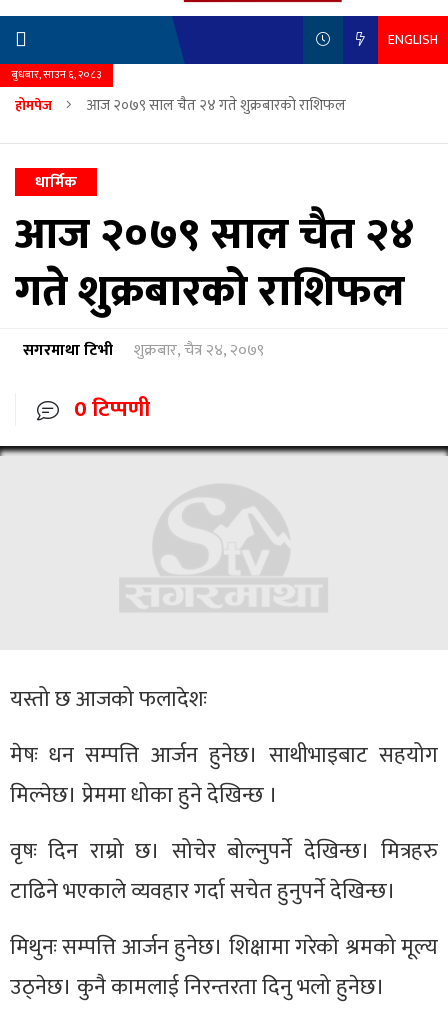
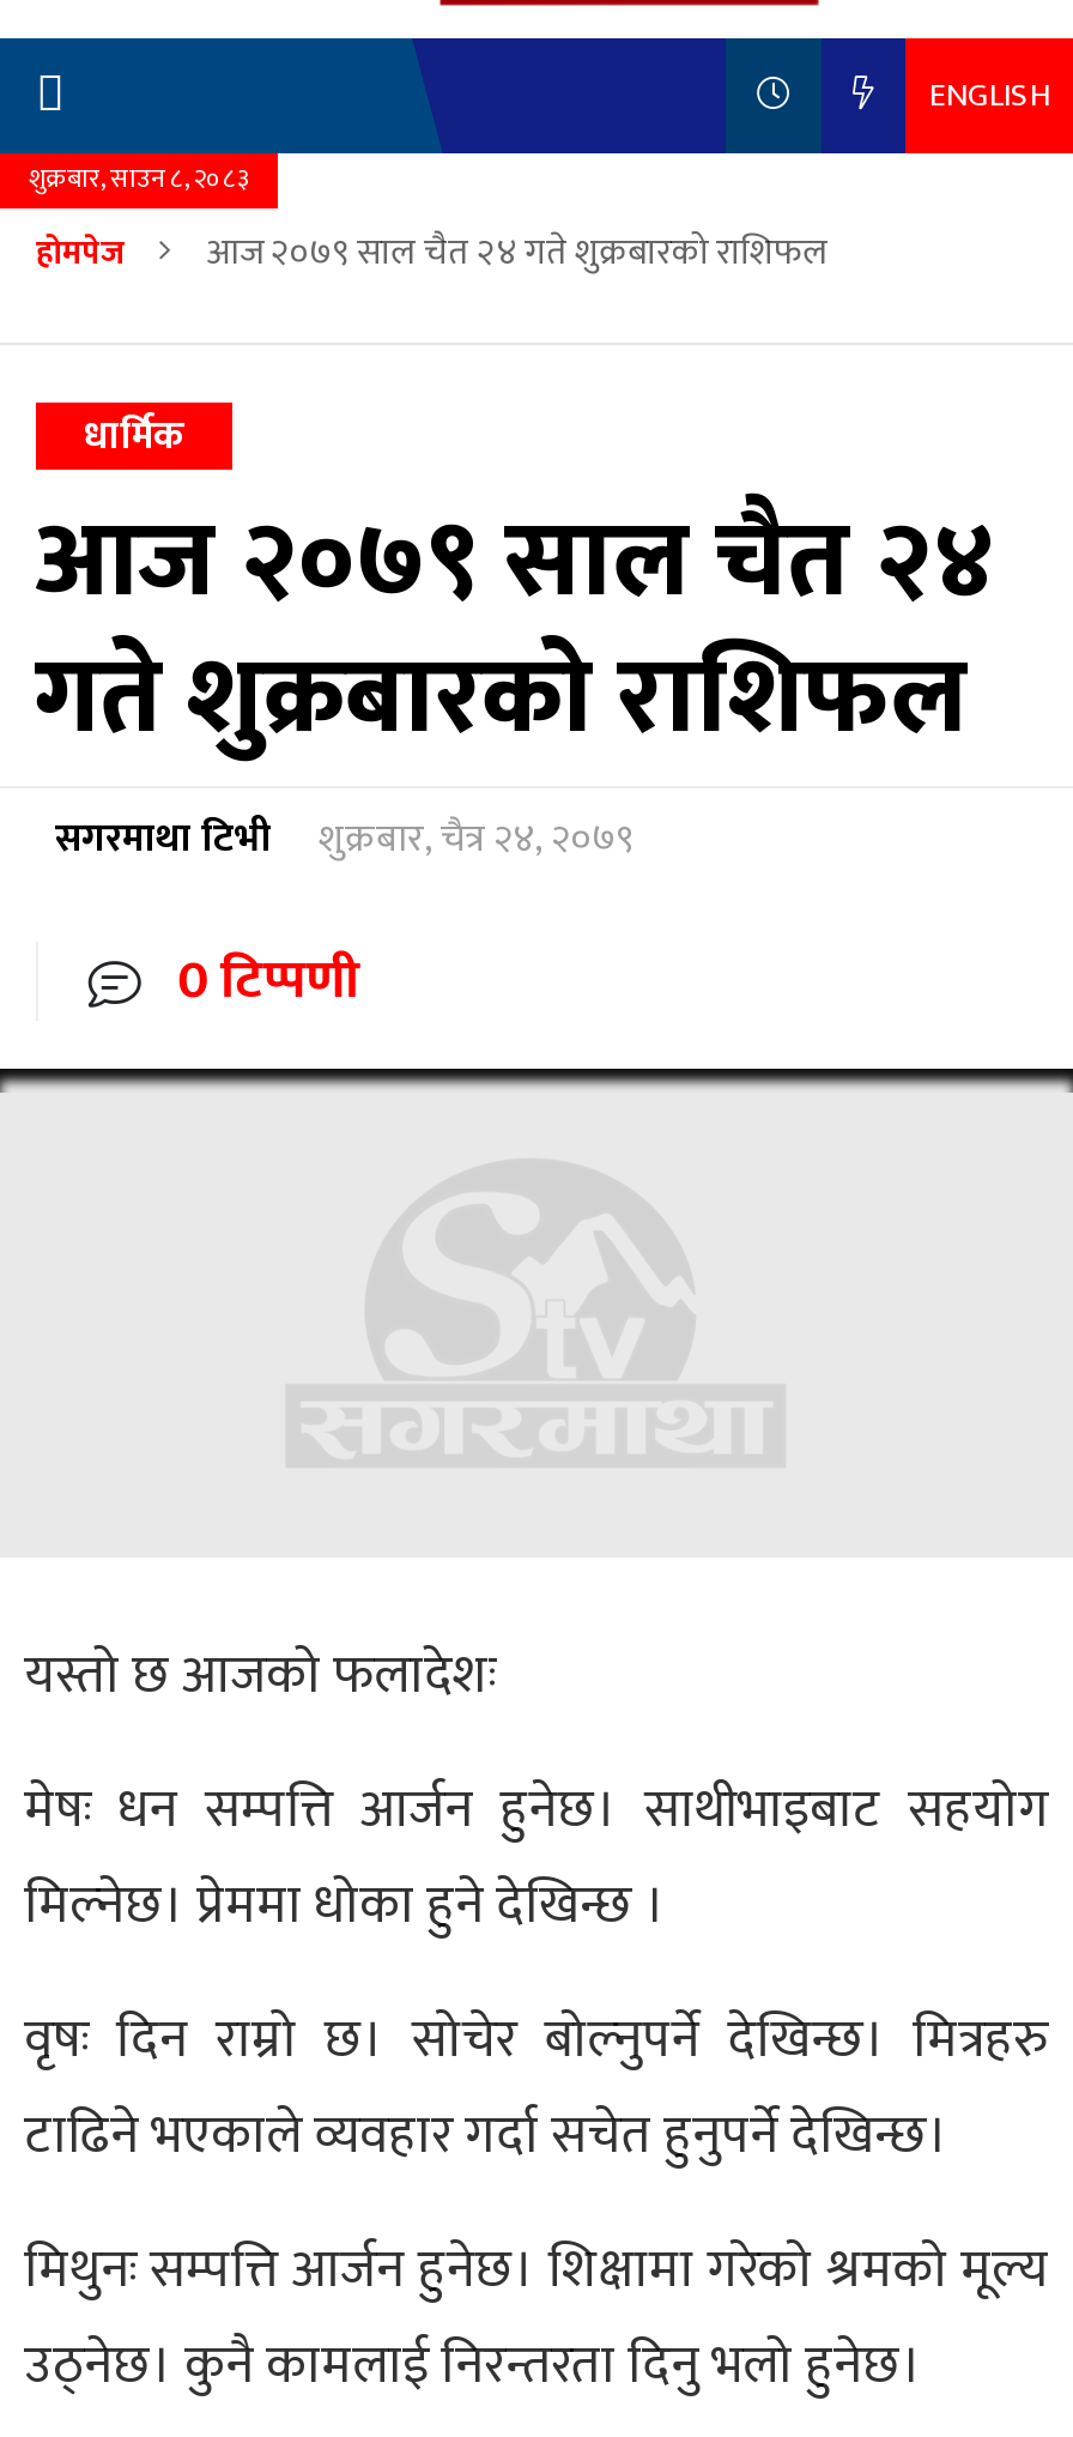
[12,66,101,84] बुधबार, साउन ६, २०८३ -> [29,158,249,201] शुक्रबार, साउन ८, २०८३

